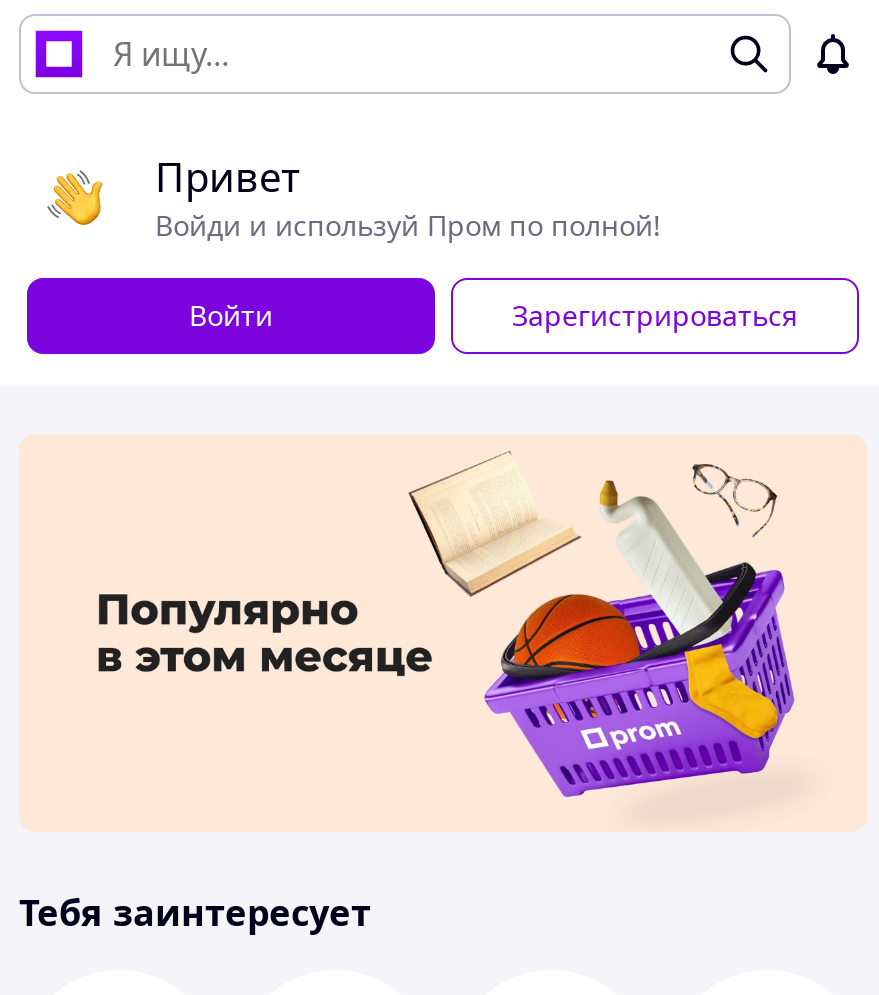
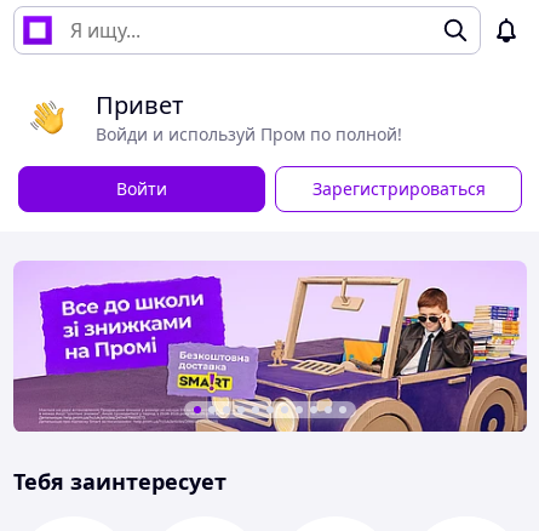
[21,436,865,830] [image] -> [12,261,528,433] [image]

